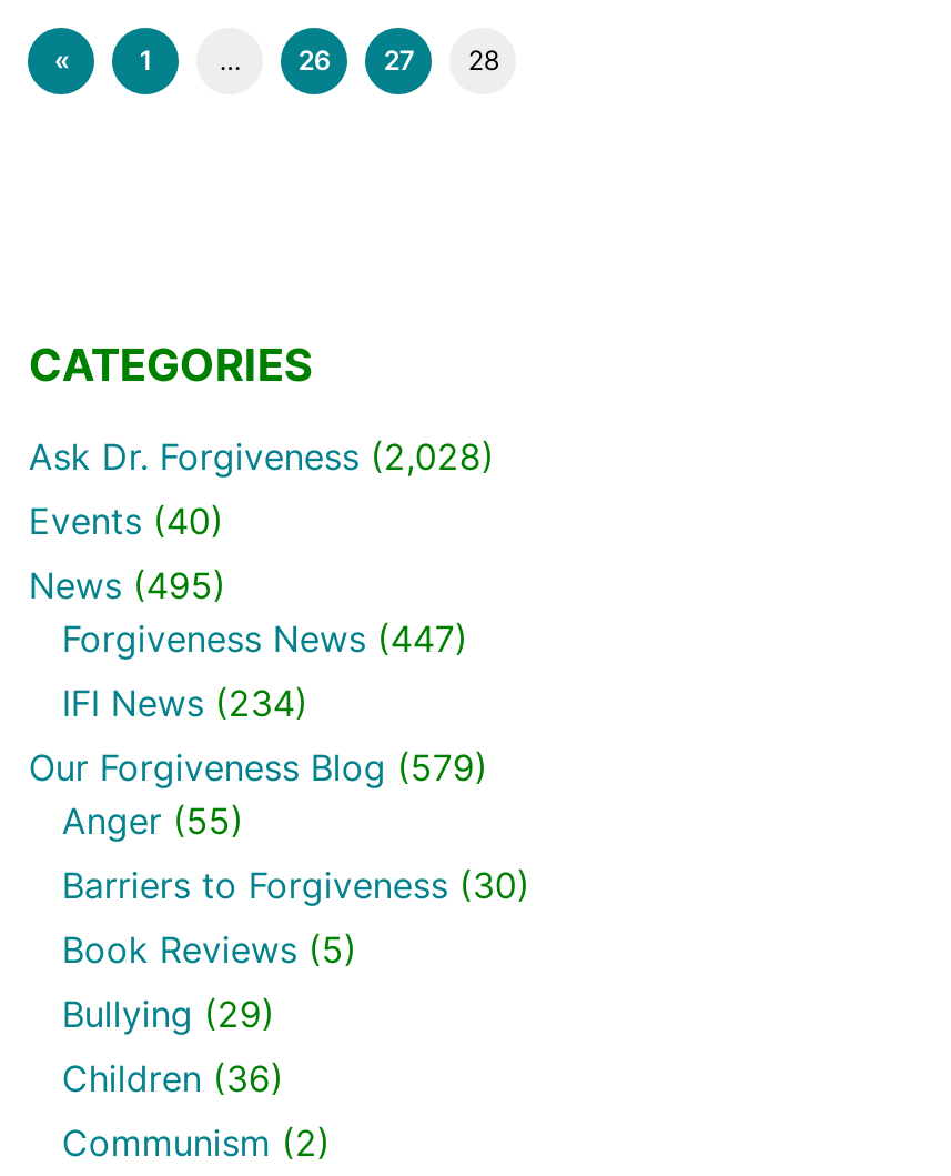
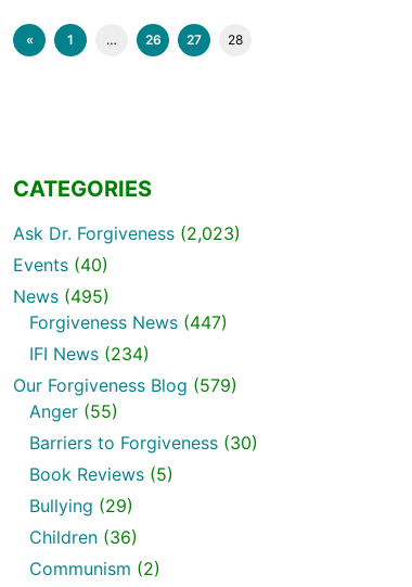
[29,435,495,479] Ask Dr. Forgiveness (2,028) -> [13,223,241,244] Ask Dr. Forgiveness (2,023)

